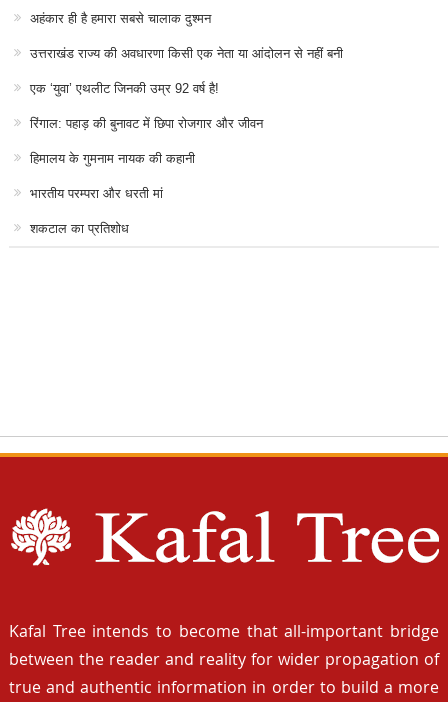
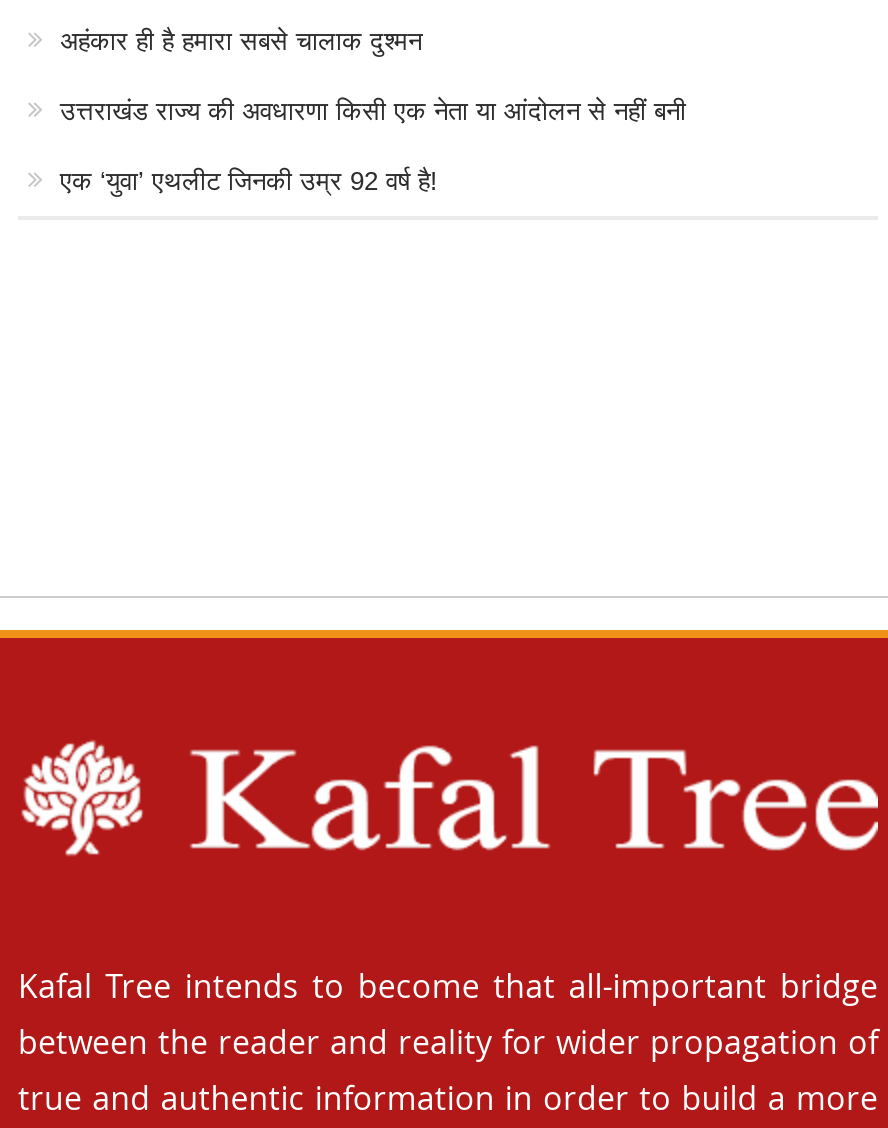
[30,116,263,236] रिंगाल: पहाड़ की बुनावट में छिपा रोजगार और जीवन | हिमालय के गुमनाम नायक की कहानी | भारतीय परम्परा और धरती मां | शकटाल का प्रतिशोध -> none

